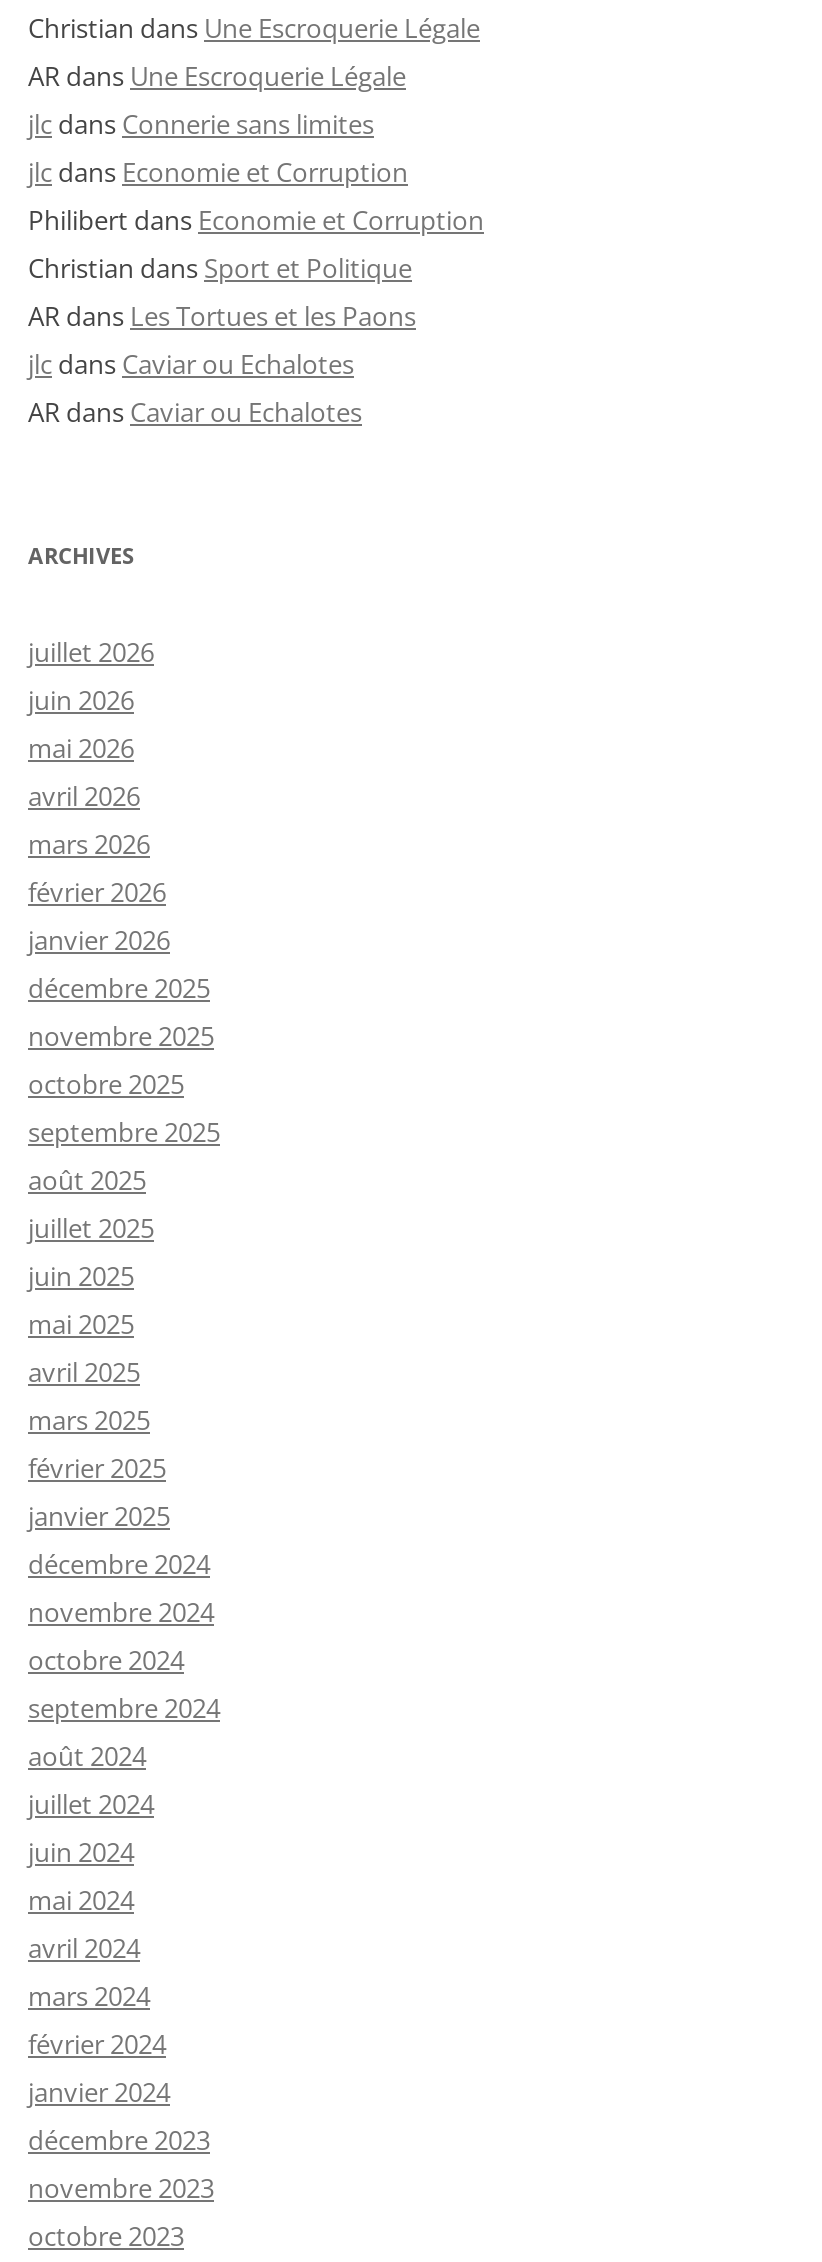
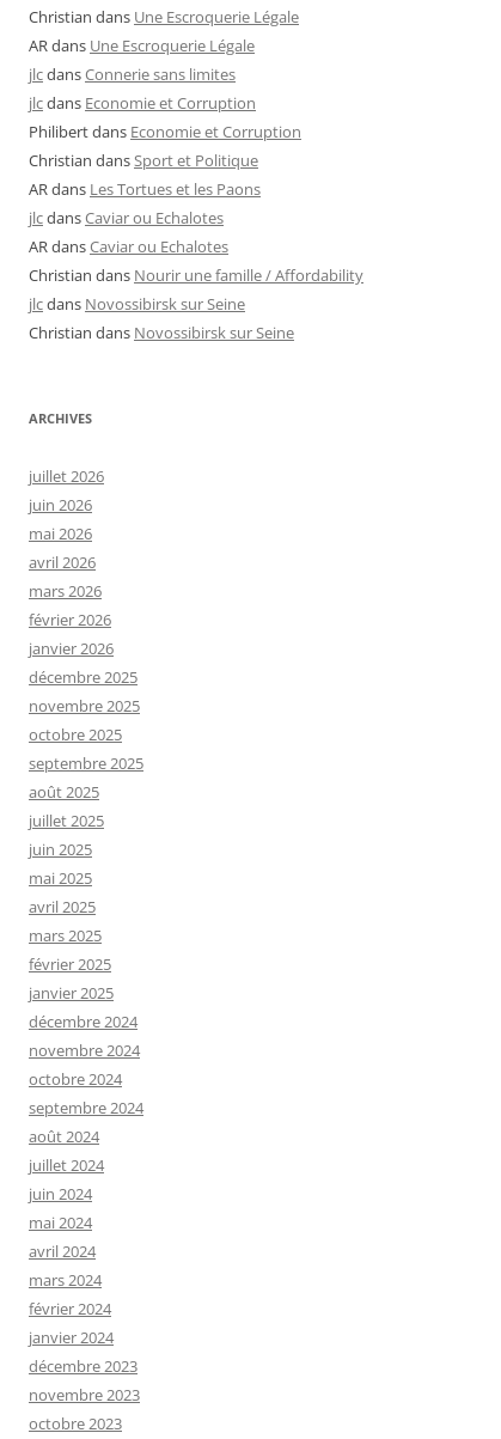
none -> [29,264,363,343] Christian dans Nourir une famille / Affordability | jlc dans Novossibirsk sur Seine | Christian dans Novossibirsk sur Seine

